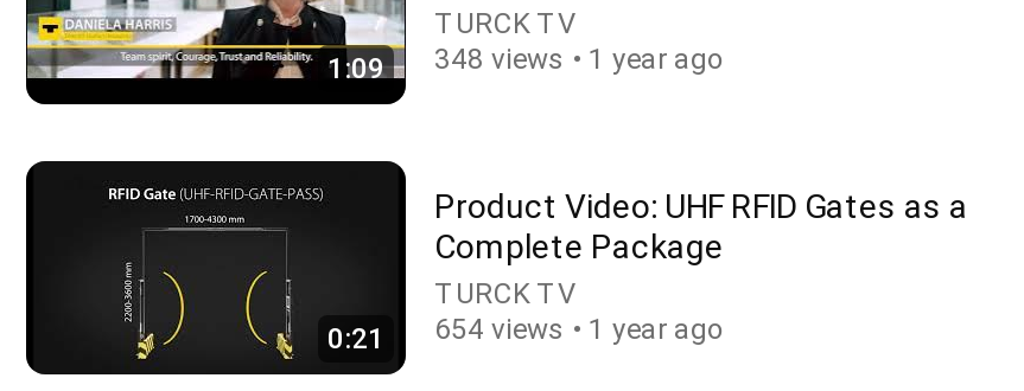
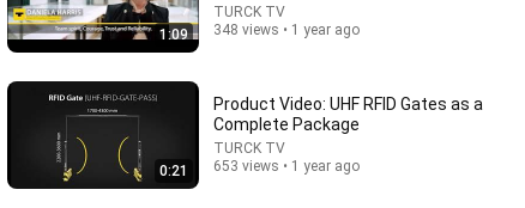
[434,313,724,346] 654 views • 1 year ago -> [213,158,360,175] 653 views • 1 year ago

